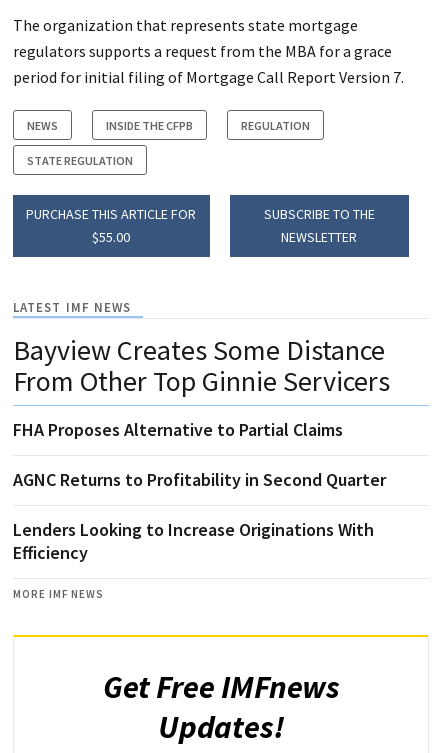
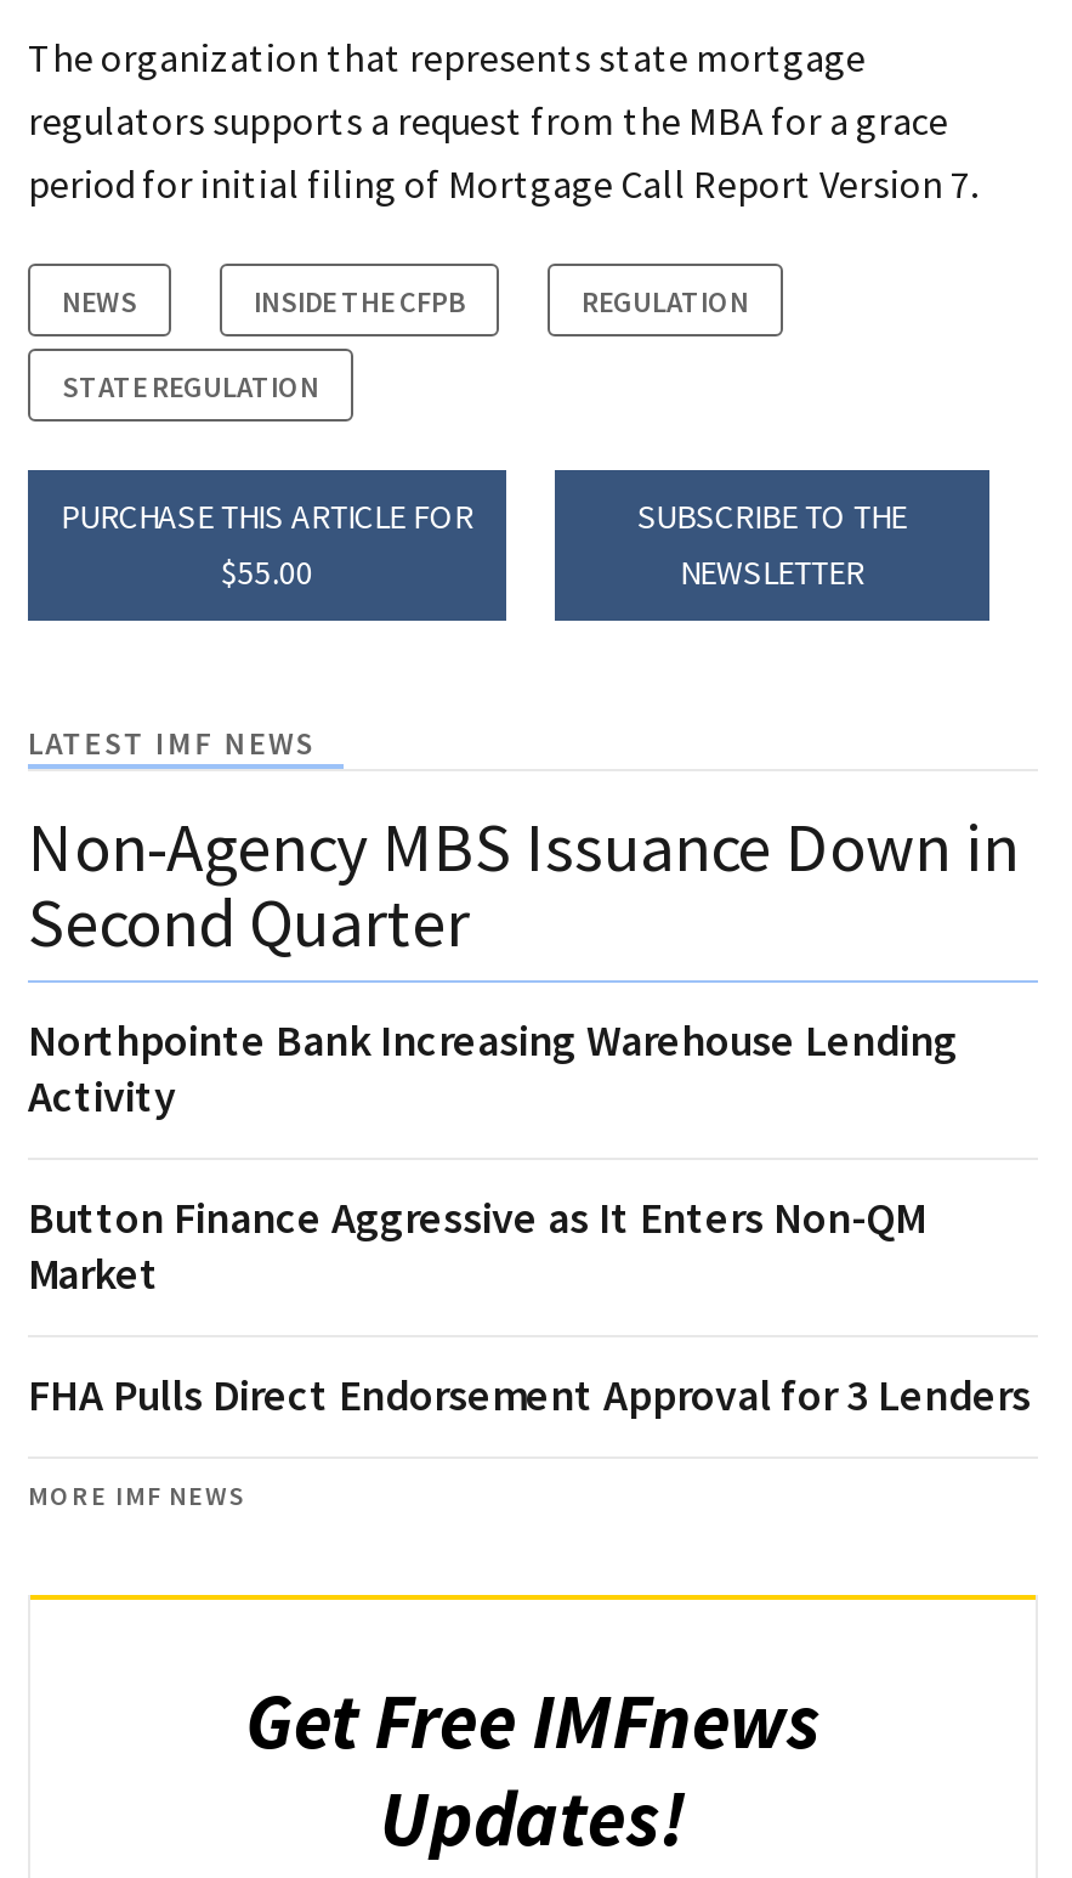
[13,332,390,399] Bayview Creates Some Distance | From Other Top Ginnie Servicers -> [28,802,1019,965] Non-Agency MBS Issuance Down in | Second Quarter
[13,418,343,441] FHA Proposes Alternative to Partial Claims -> [28,1011,958,1123] Northpointe Bank Increasing Warehouse Lending | Activity
[13,468,386,491] AGNC Returns to Profitability in Second Quarter -> [28,1188,924,1300] Button Finance Aggressive as It Enters Non-QM | Market
[13,518,374,564] Lenders Looking to Increase Originations With | Efficiency -> [28,1366,1031,1421] FHA Pulls Direct Endorsement Approval for 3 Lenders

